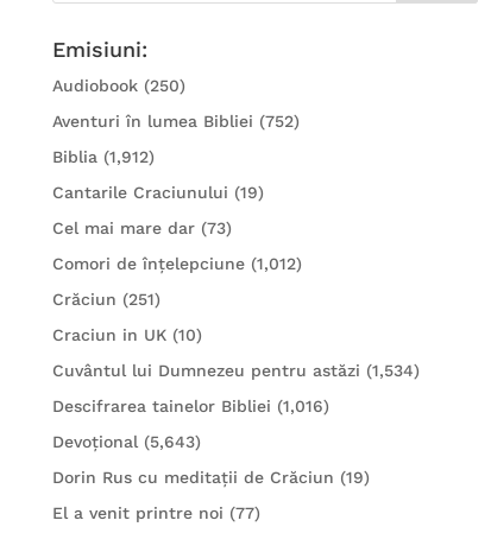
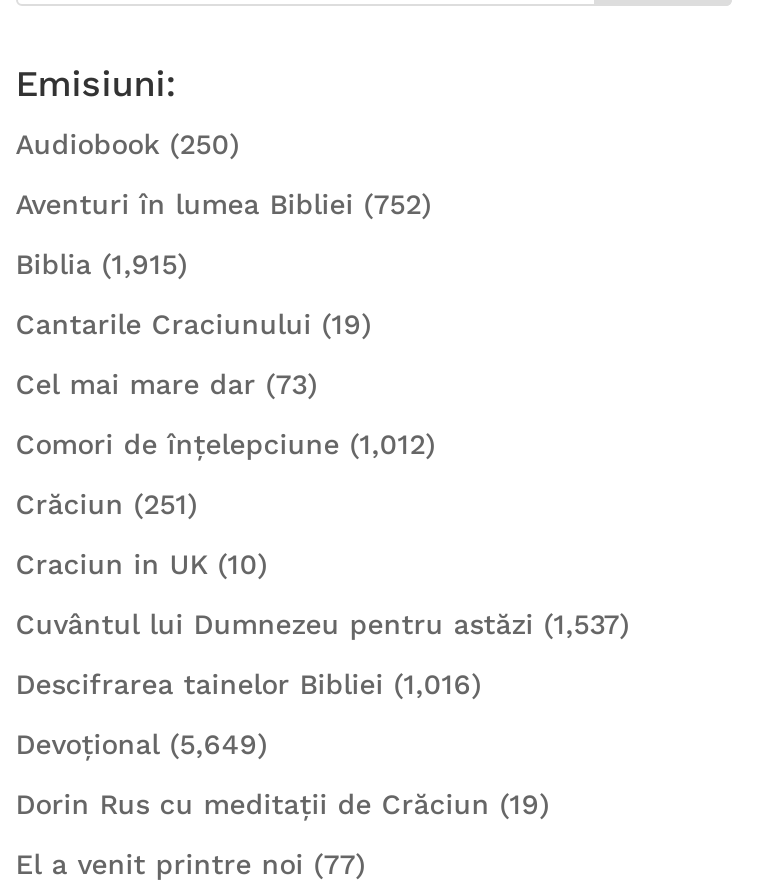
[52,147,154,166] Biblia (1,912) -> [16,248,188,280] Biblia (1,915)
[52,361,419,380] Cuvântul lui Dumnezeu pentru astăzi (1,534) -> [16,608,630,640] Cuvântul lui Dumnezeu pentru astăzi (1,537)
[52,432,201,451] Devoțional (5,643) -> [16,728,268,760] Devoțional (5,649)

